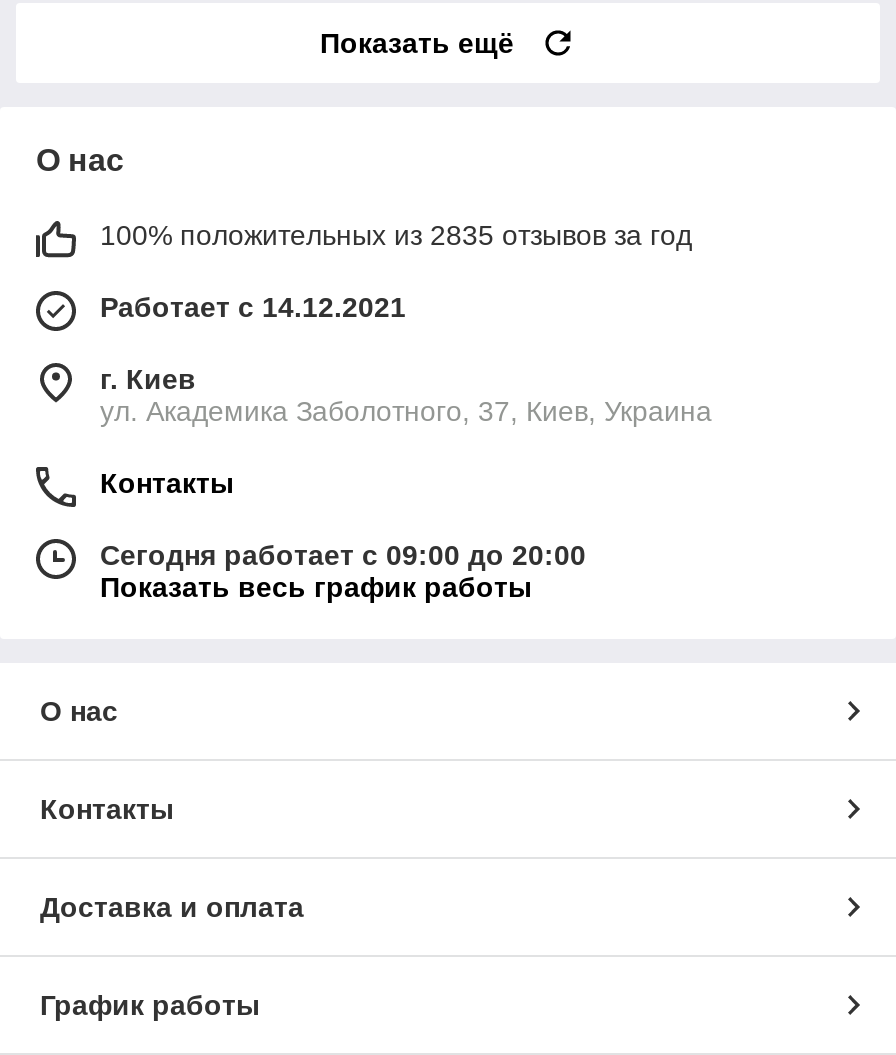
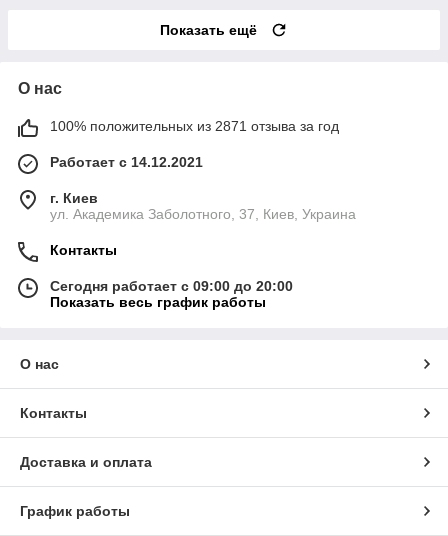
[100,219,692,251] 100% положительных из 2835 отзывов за год -> [50,118,339,134] 100% положительных из 2871 отзыва за год

